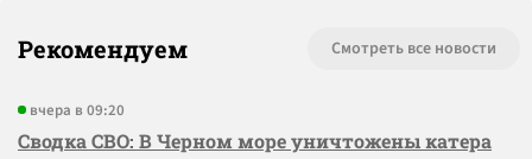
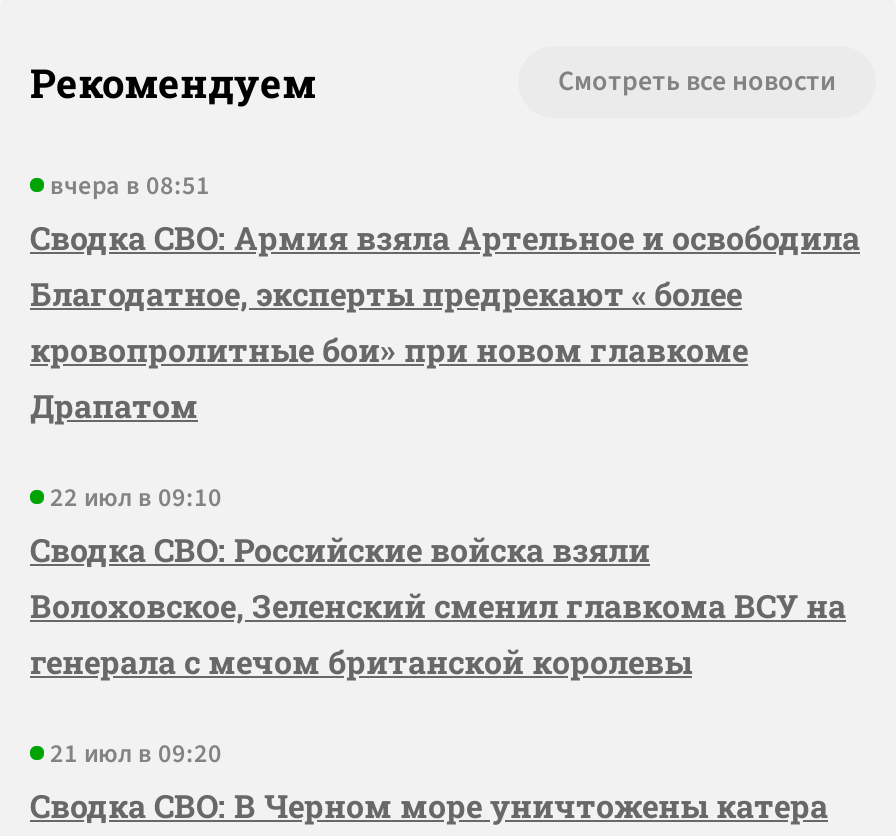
[30,100,125,121] вчера в 09:20 -> [30,168,860,772] вчера в 08:51 | Сводка СВО: Армия взяла Артельное и освободила | Благодатное, эксперты предрекают « более | кровопролитные бои» при новом главкоме | Драпатом | 22 июл в 09:10 | Сводка СВО: Российские войска взяли | Волоховское, Зеленский сменил главкома ВСУ на | генерала с мечом британской королевы | 21 июл в 09:20

